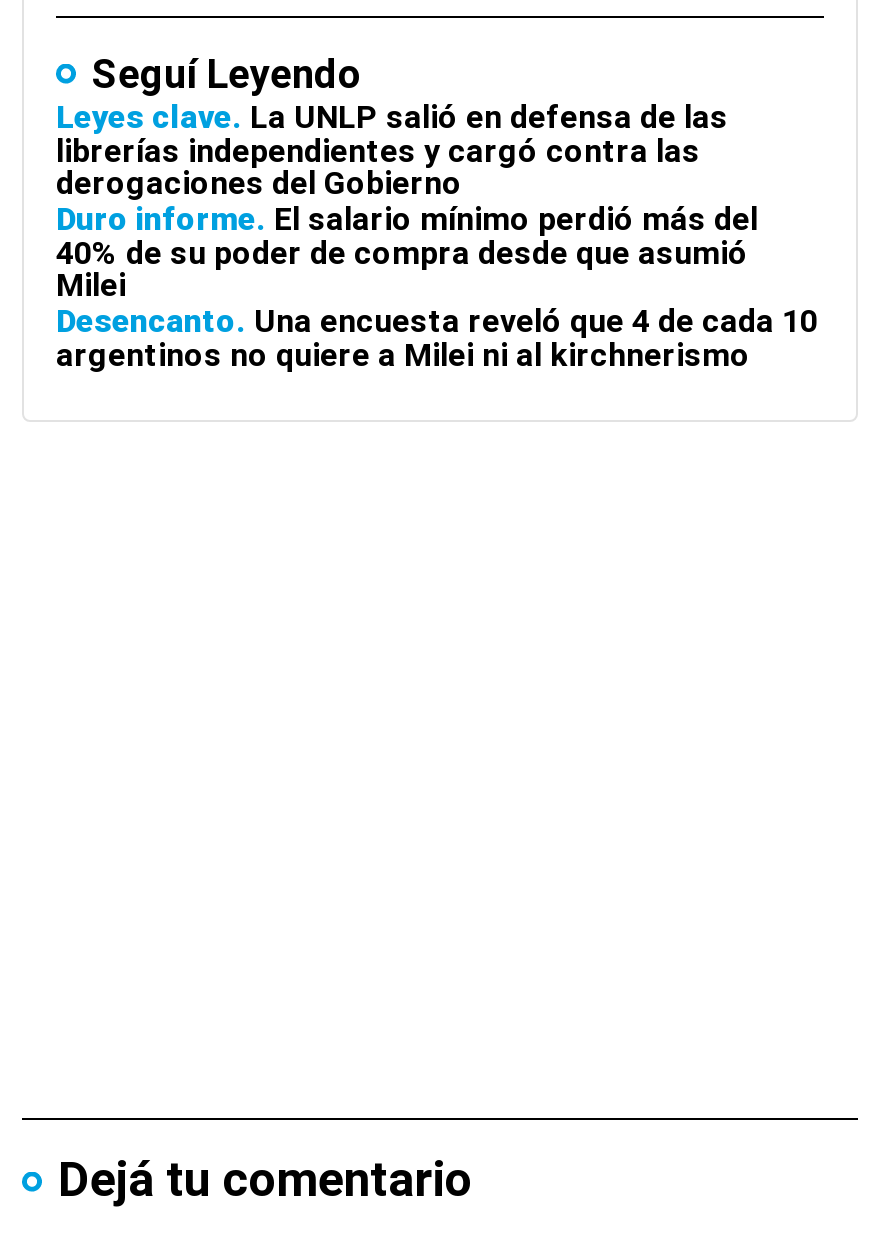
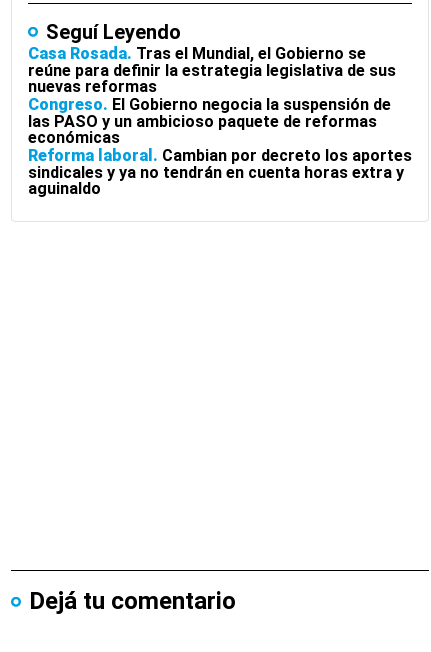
[56,98,818,374] Leyes clave La UNLP salió en defensa de las | librerías independientes y cargó contra las | derogaciones del Gobierno | Duro informe El salario mínimo perdió más del | 40% de su poder de compra desde que asumió | Milei | Desencanto Una encuesta reveló que 4 de cada 10 | argentinos no quiere a Milei ni al kirchnerismo -> [28,44,412,198] Casa Rosada Tras el Mundial, el Gobierno se | reúne para definir la estrategia legislativa de sus | nuevas reformas | Congreso El Gobierno negocia la suspensión de | las PASO y un ambicioso paquete de reformas | económicas | Reforma laboral Cambian por decreto los aportes | sindicales y ya no tendrán en cuenta horas extra y | aguinaldo

